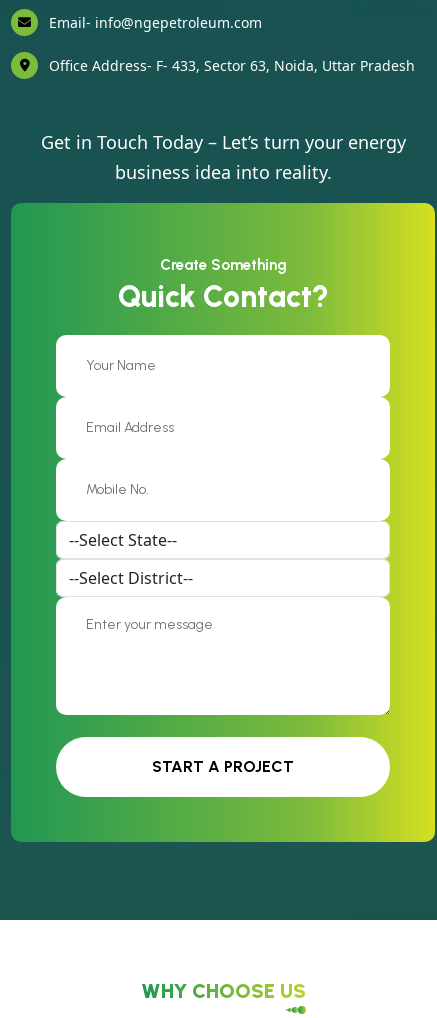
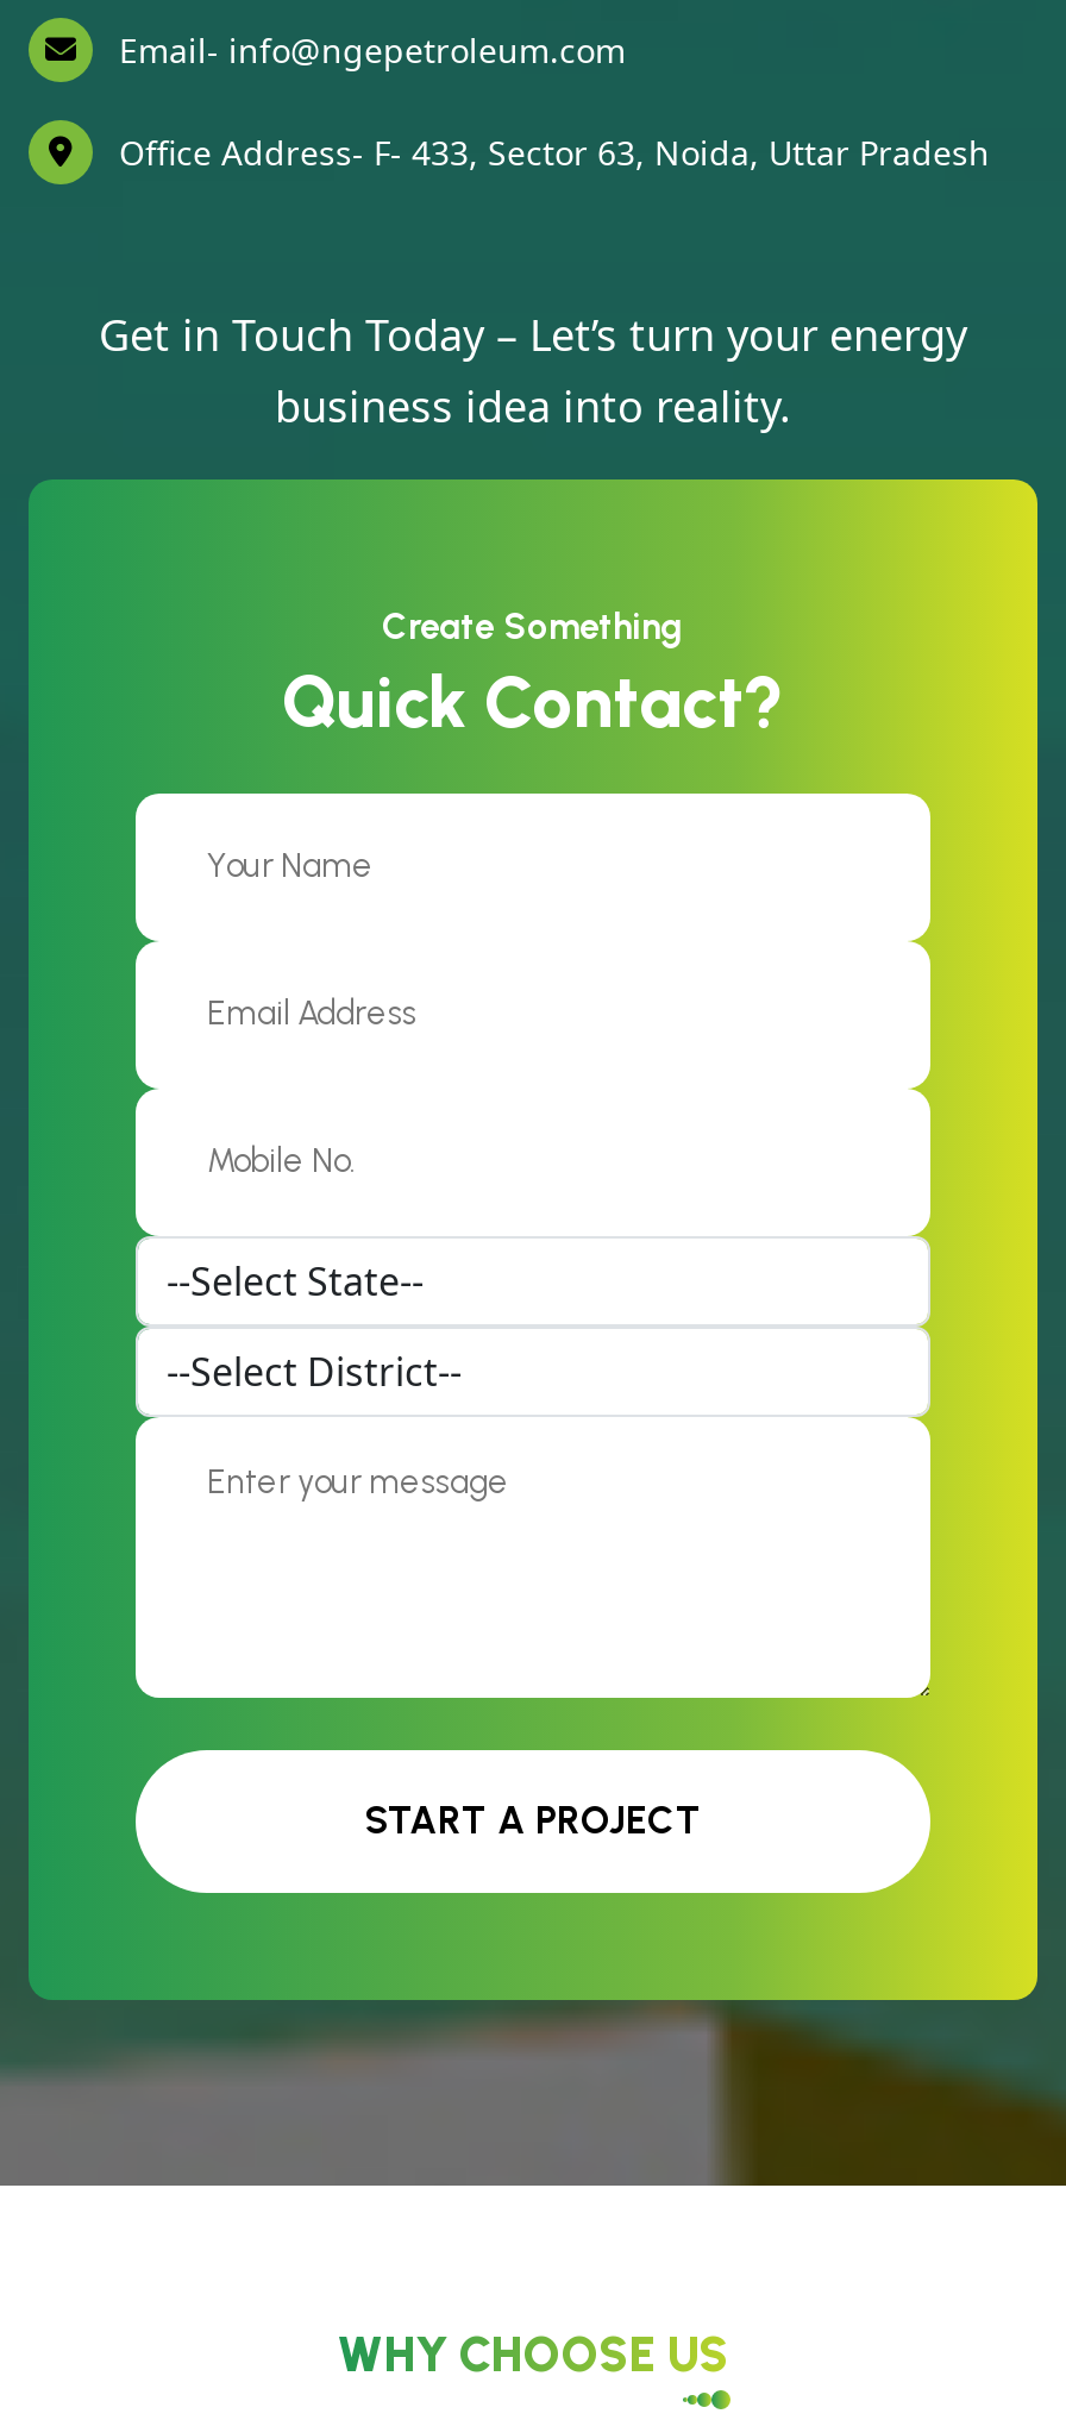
none -> [7,2000,1059,2186] [image]

